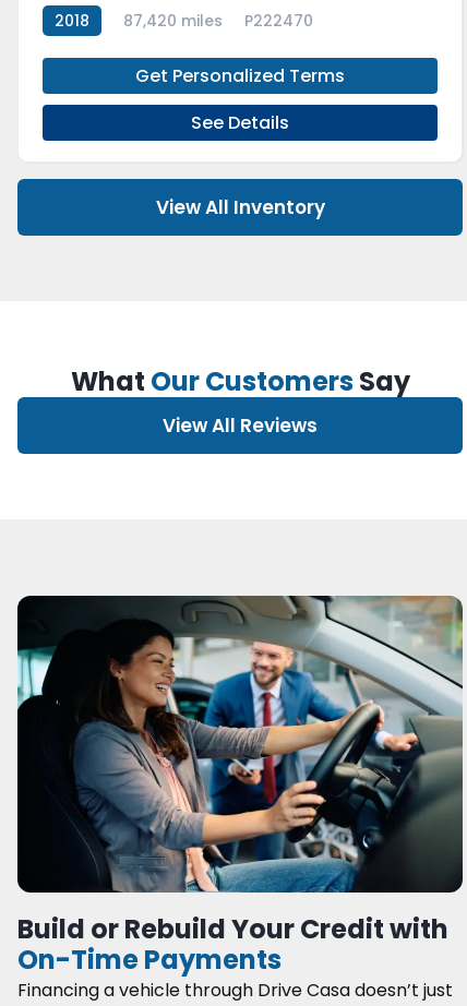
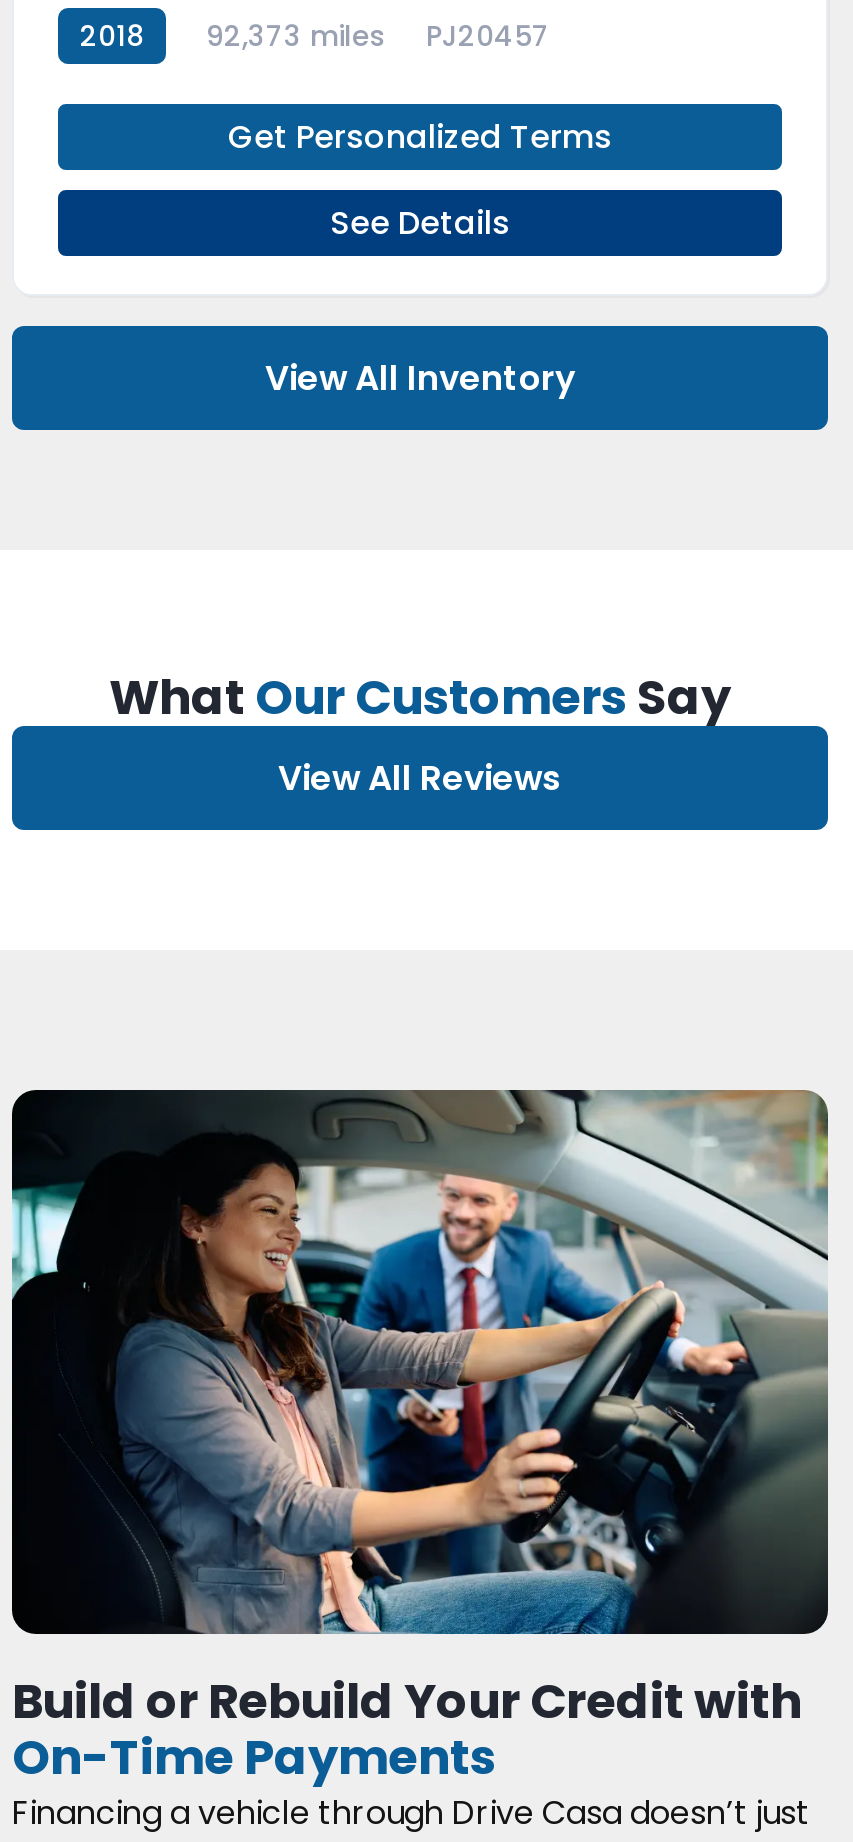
[123,10,313,32] 87,420 miles | P222470 -> [206,16,550,56] 92,373 miles | PJ20457

